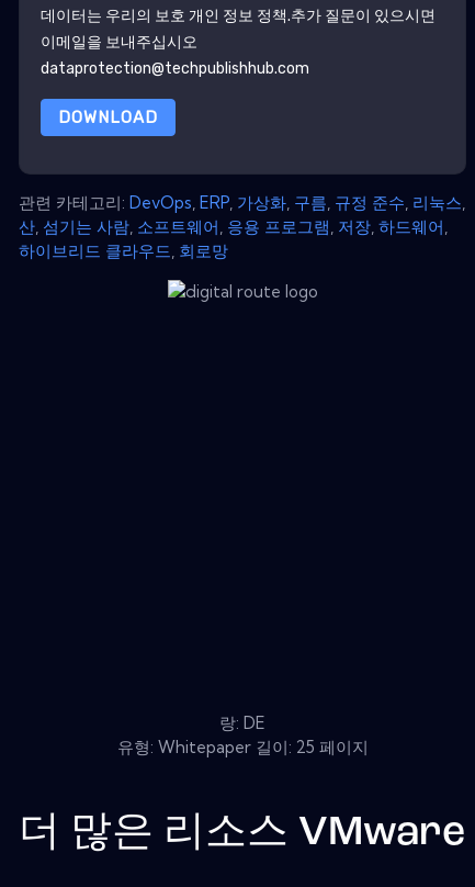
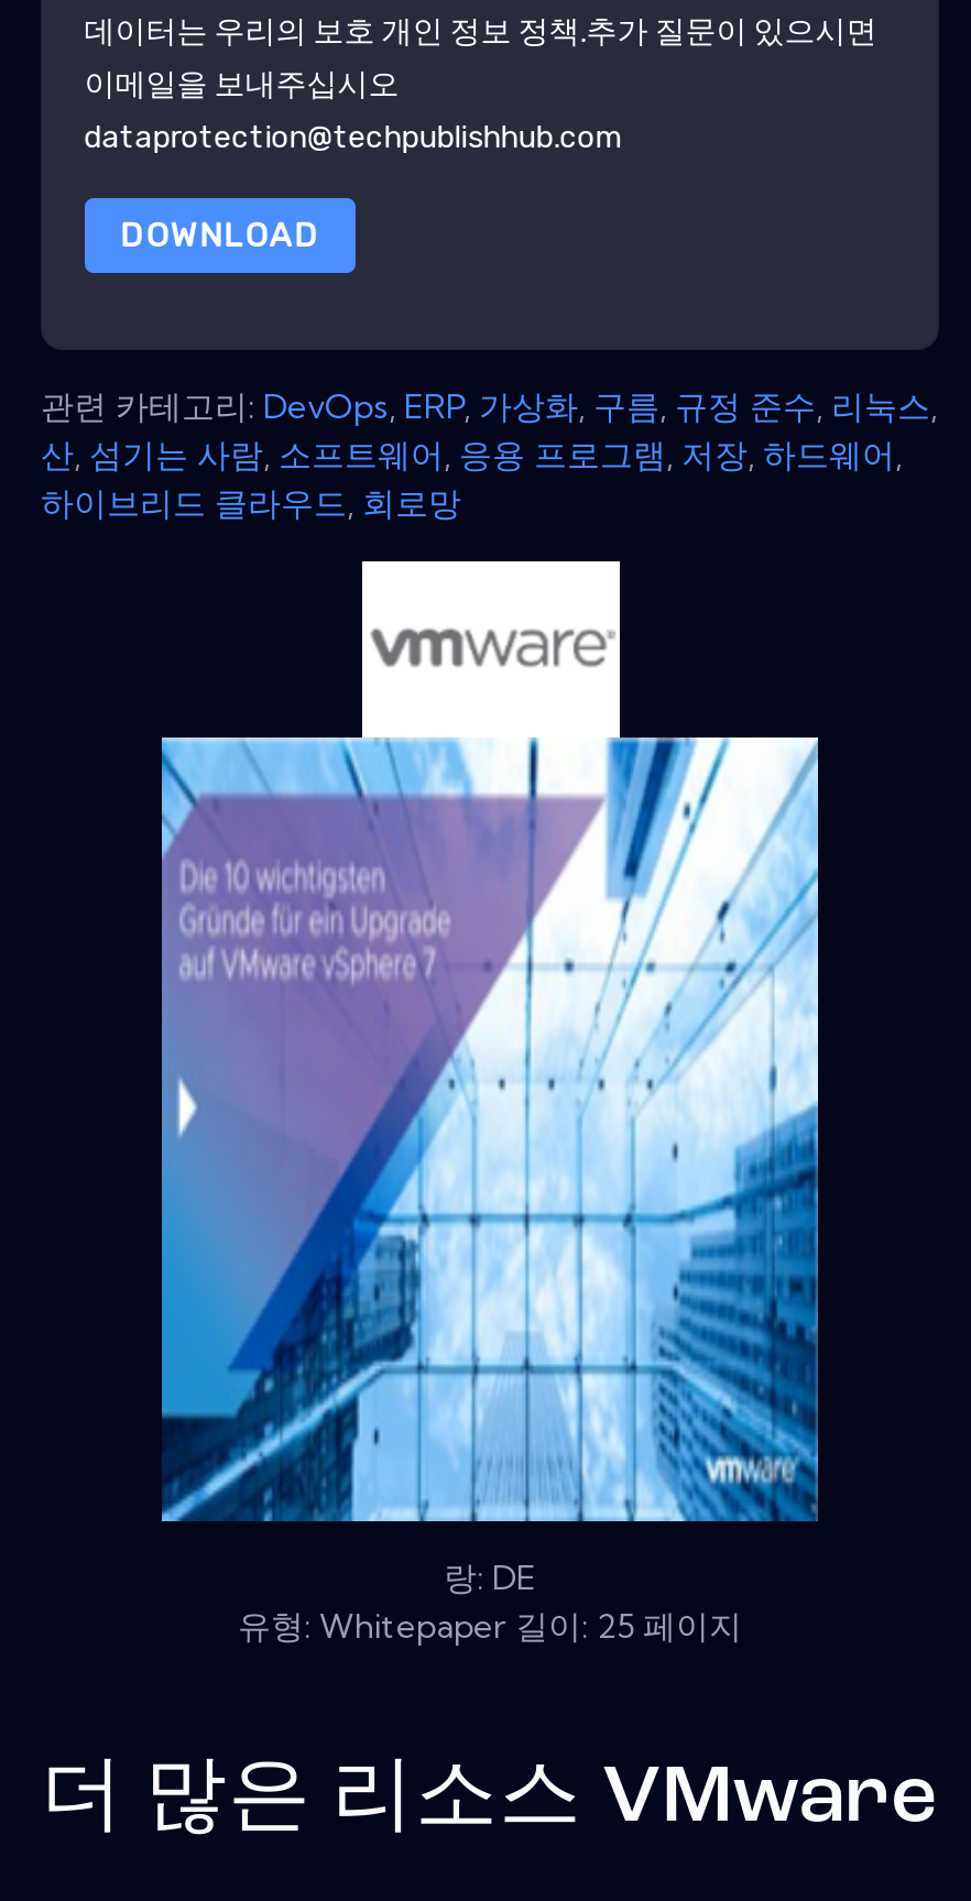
none -> [160,559,820,1523] [image]

